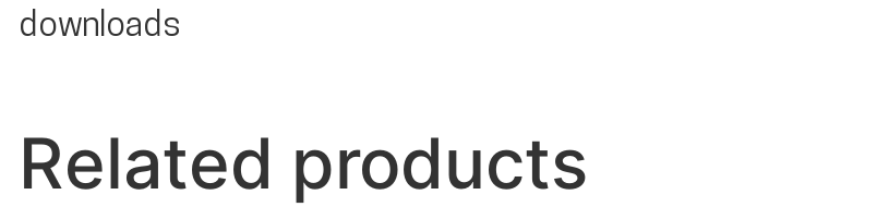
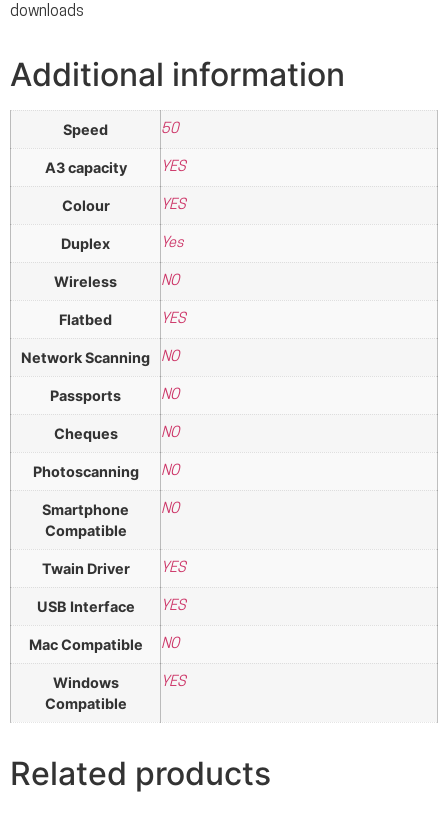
none -> [10,55,345,539] Additional information | Speed | 50 | A3 capacity | YES | Colour | YES | Duplex | Yes | Wireless | NO | Flatbed | YES | Network Scanning | NO | Passports | NO | Cheques | NO | Photoscanning | NO | Smartphone | Compatible
none -> [28,560,186,712] Twain Driver | YES | USB Interface | YES | Mac Compatible | NO | Windows | Compatible
none -> [161,502,179,517] NO
none -> [161,675,186,690] YES

